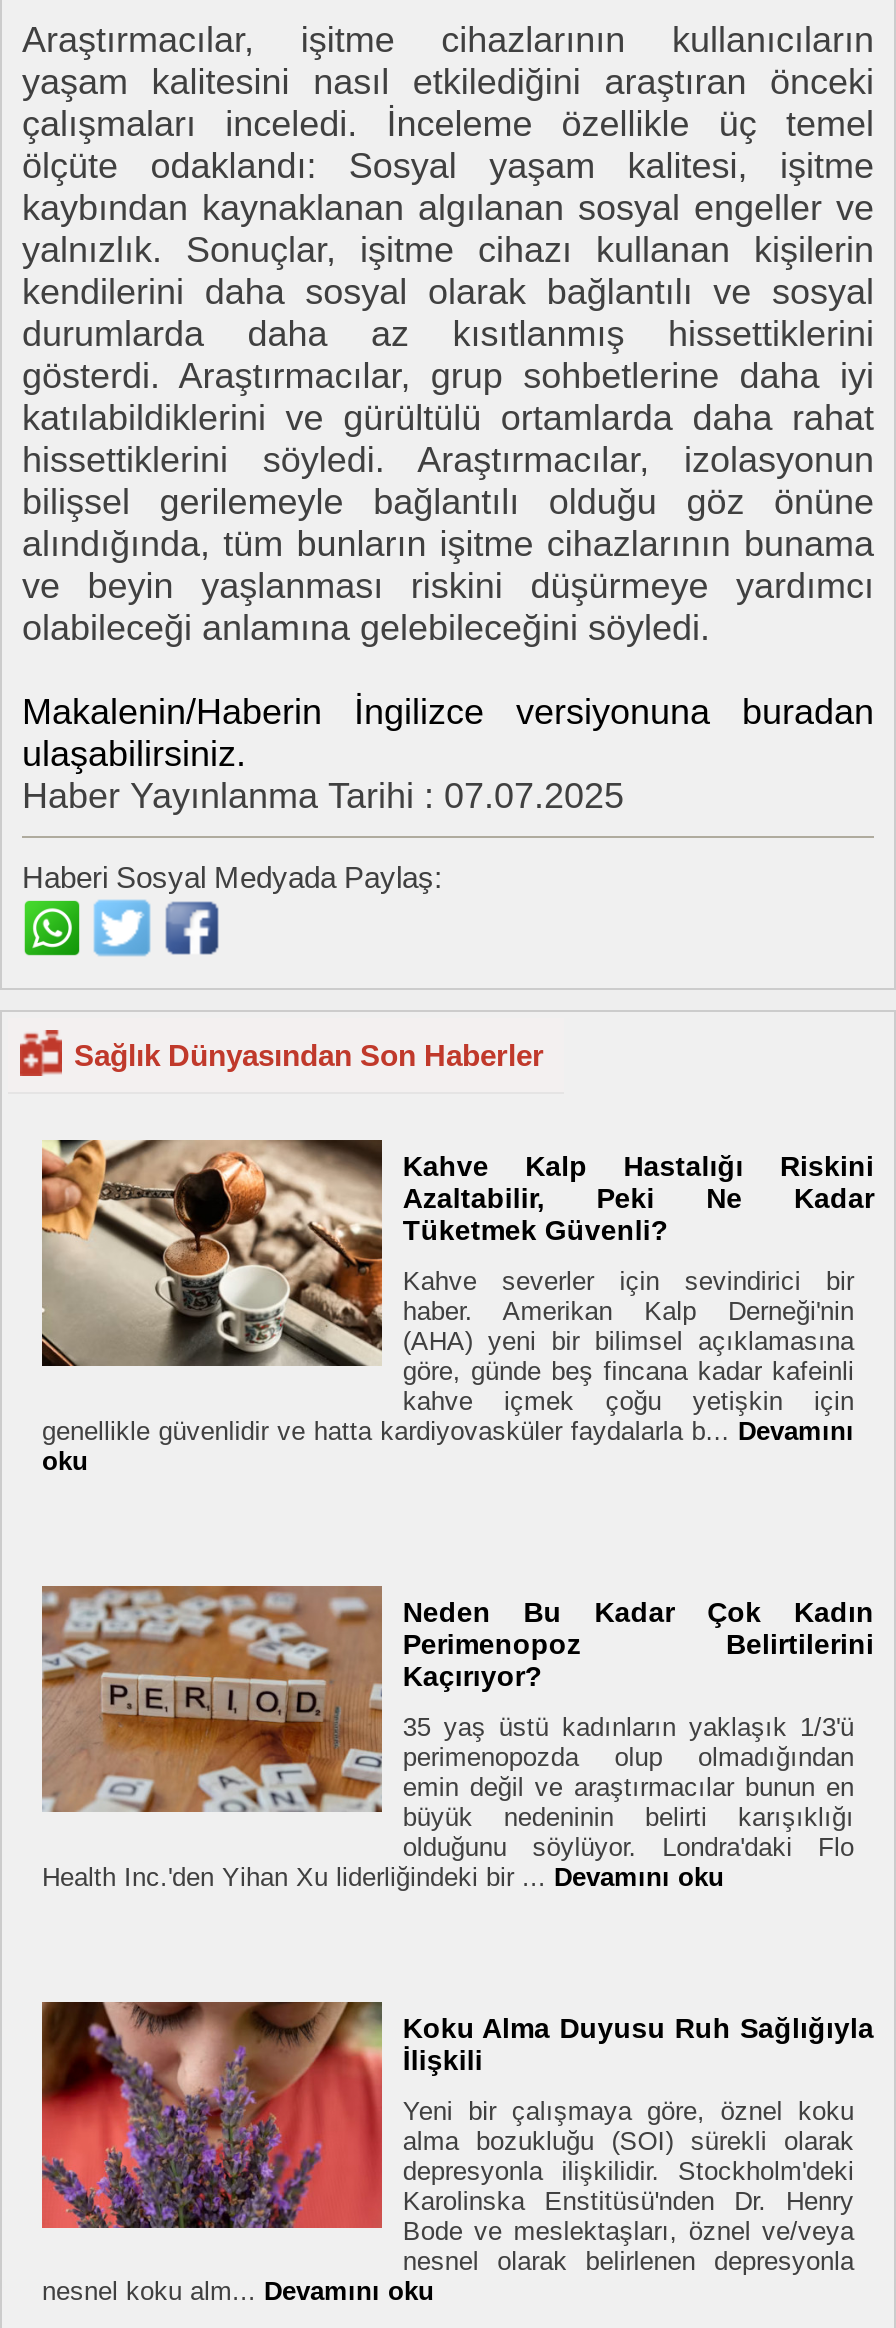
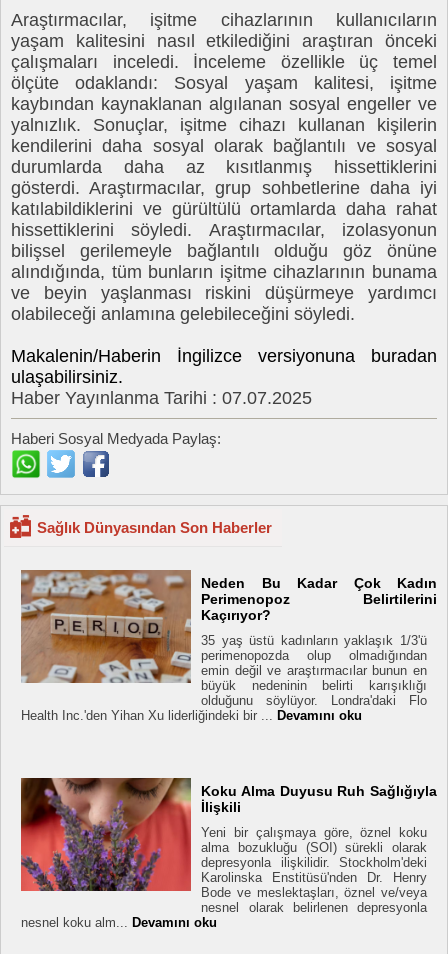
[40,1138,874,1476] [image] | Kahve Kalp Hastalığı Riskini | Azaltabilir, Peki Ne Kadar | Tüketmek Güvenli? | Kahve severler için sevindirici bir | haber. Amerikan Kalp Derneği'nin | (AHA) yeni bir bilimsel açıklamasına | göre, günde beş fincana kadar kafeinli | kahve içmek çoğu yetişkin için | genellikle güvenlidir ve hatta kardiyovasküler faydalarla b... Devamını | oku -> none

